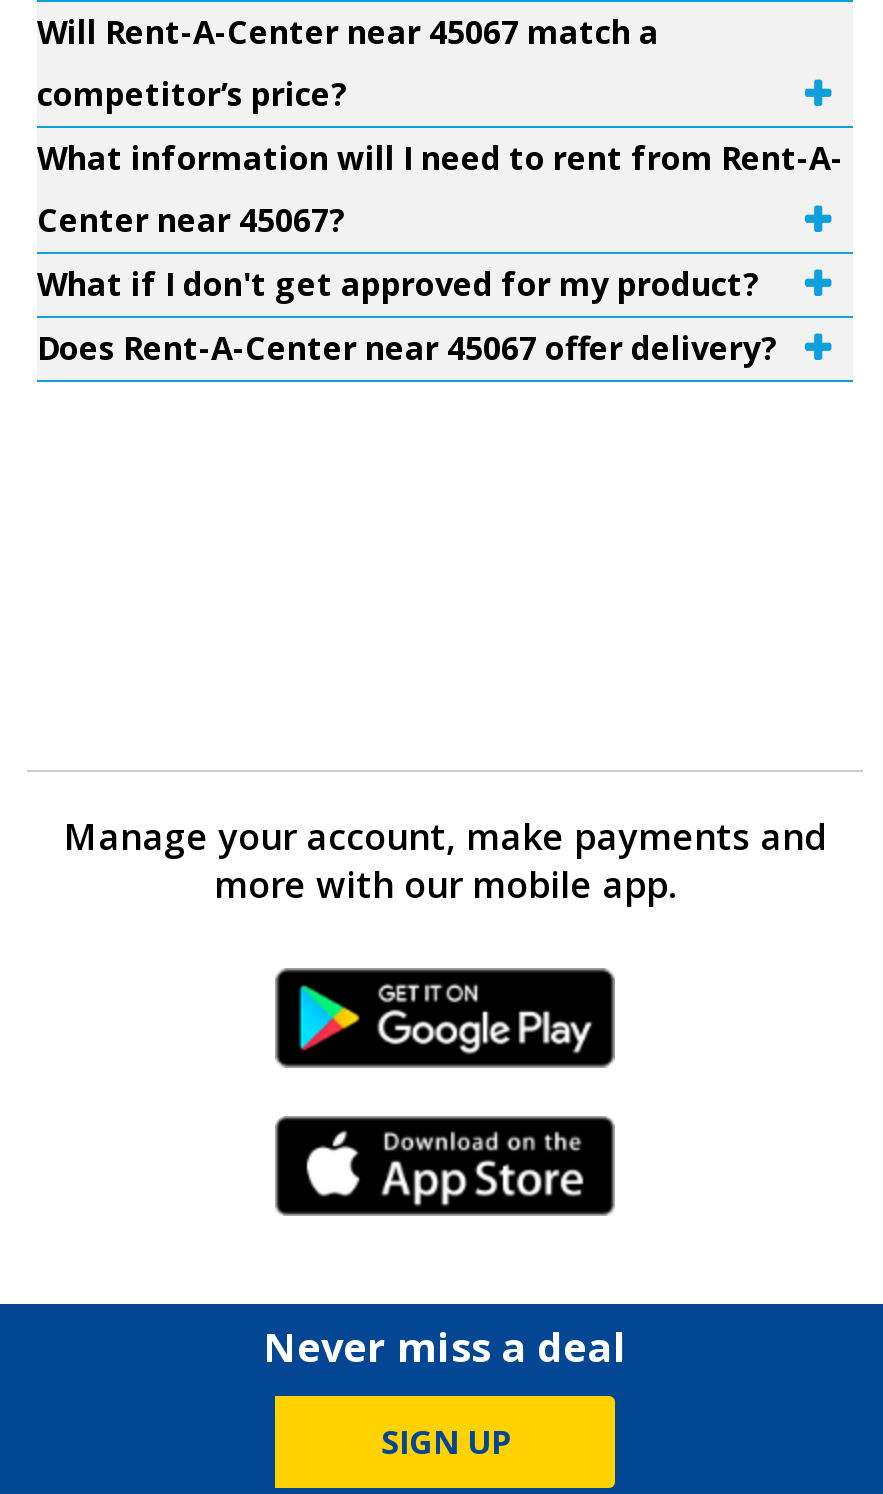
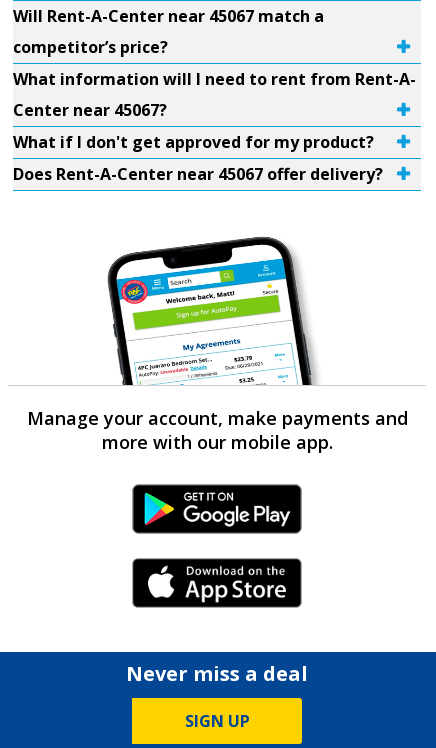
none -> [107,236,317,386] [image]

